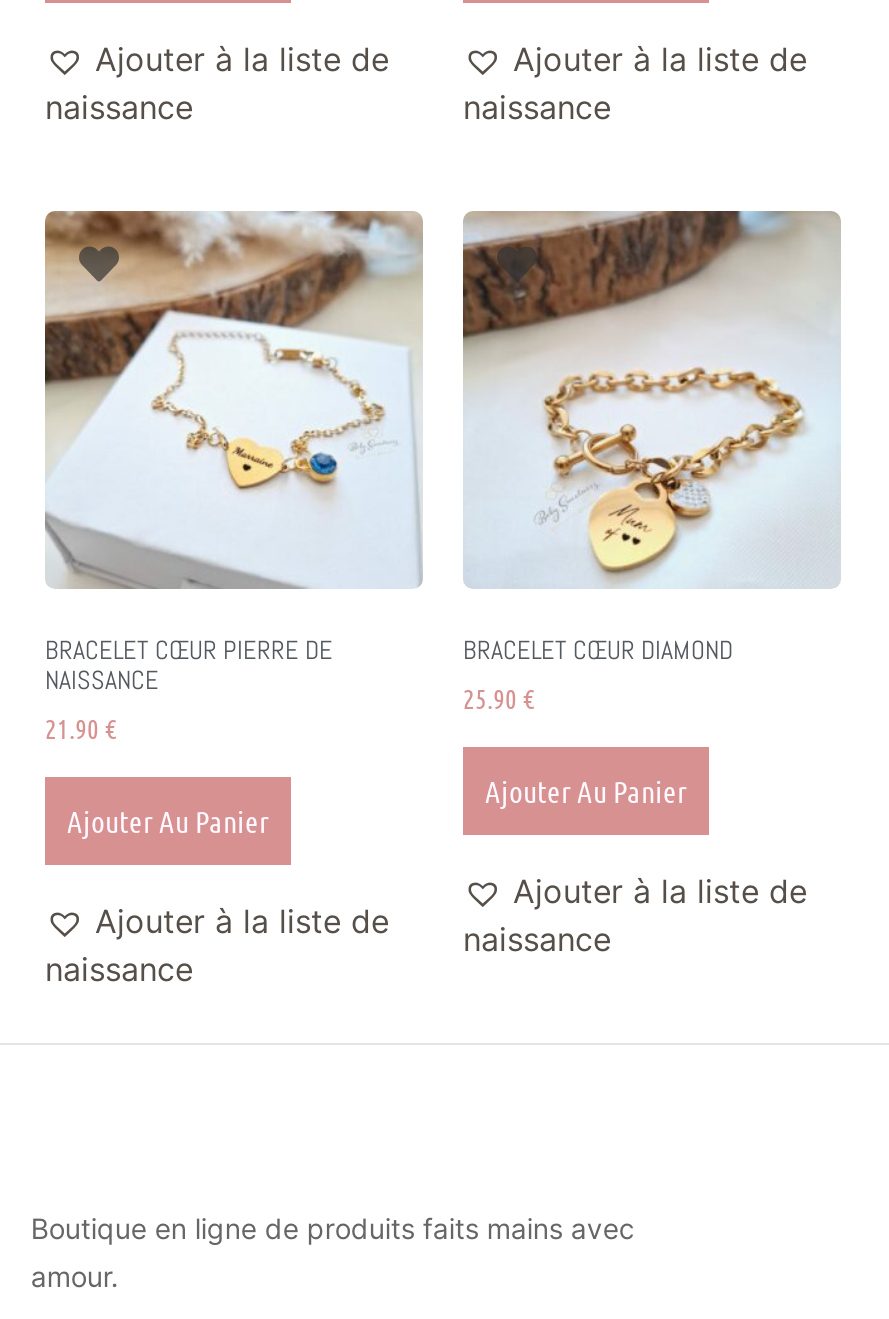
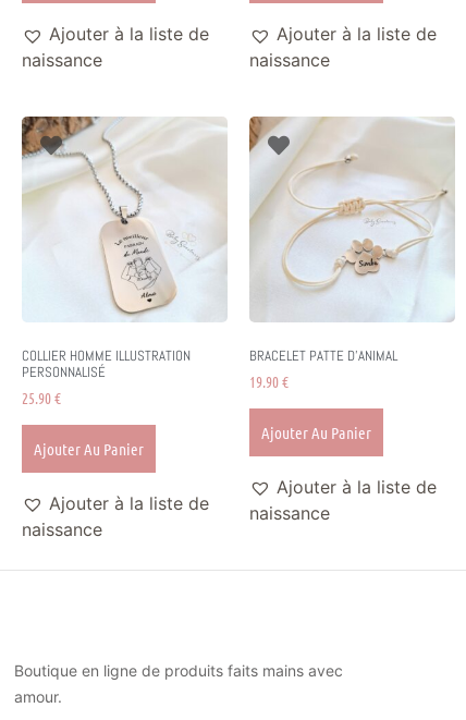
[43,209,423,746] [image] | BRACELET CŒUR PIERRE DE | NAISSANCE | 21.90 € -> [21,115,228,408] [image] | COLLIER HOMME ILLUSTRATION | PERSONNALISÉ | 25.90 €
[461,209,841,667] [image] | BRACELET CŒUR DIAMOND -> [248,115,455,365] [image] | BRACELET PATTE D’ANIMAL
[463,680,535,716] 25.90 € -> [249,372,289,391] 19.90 €

